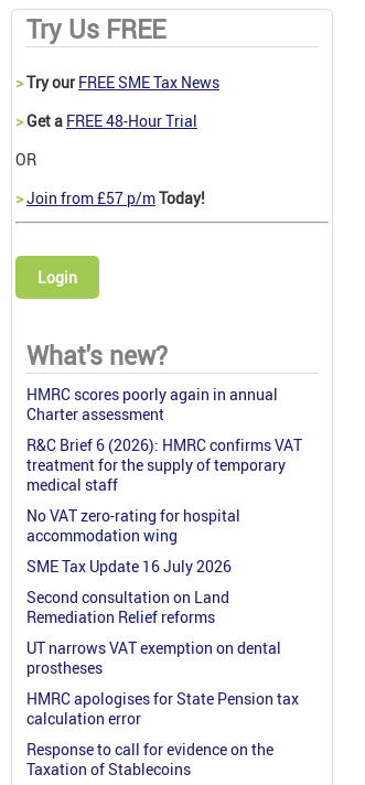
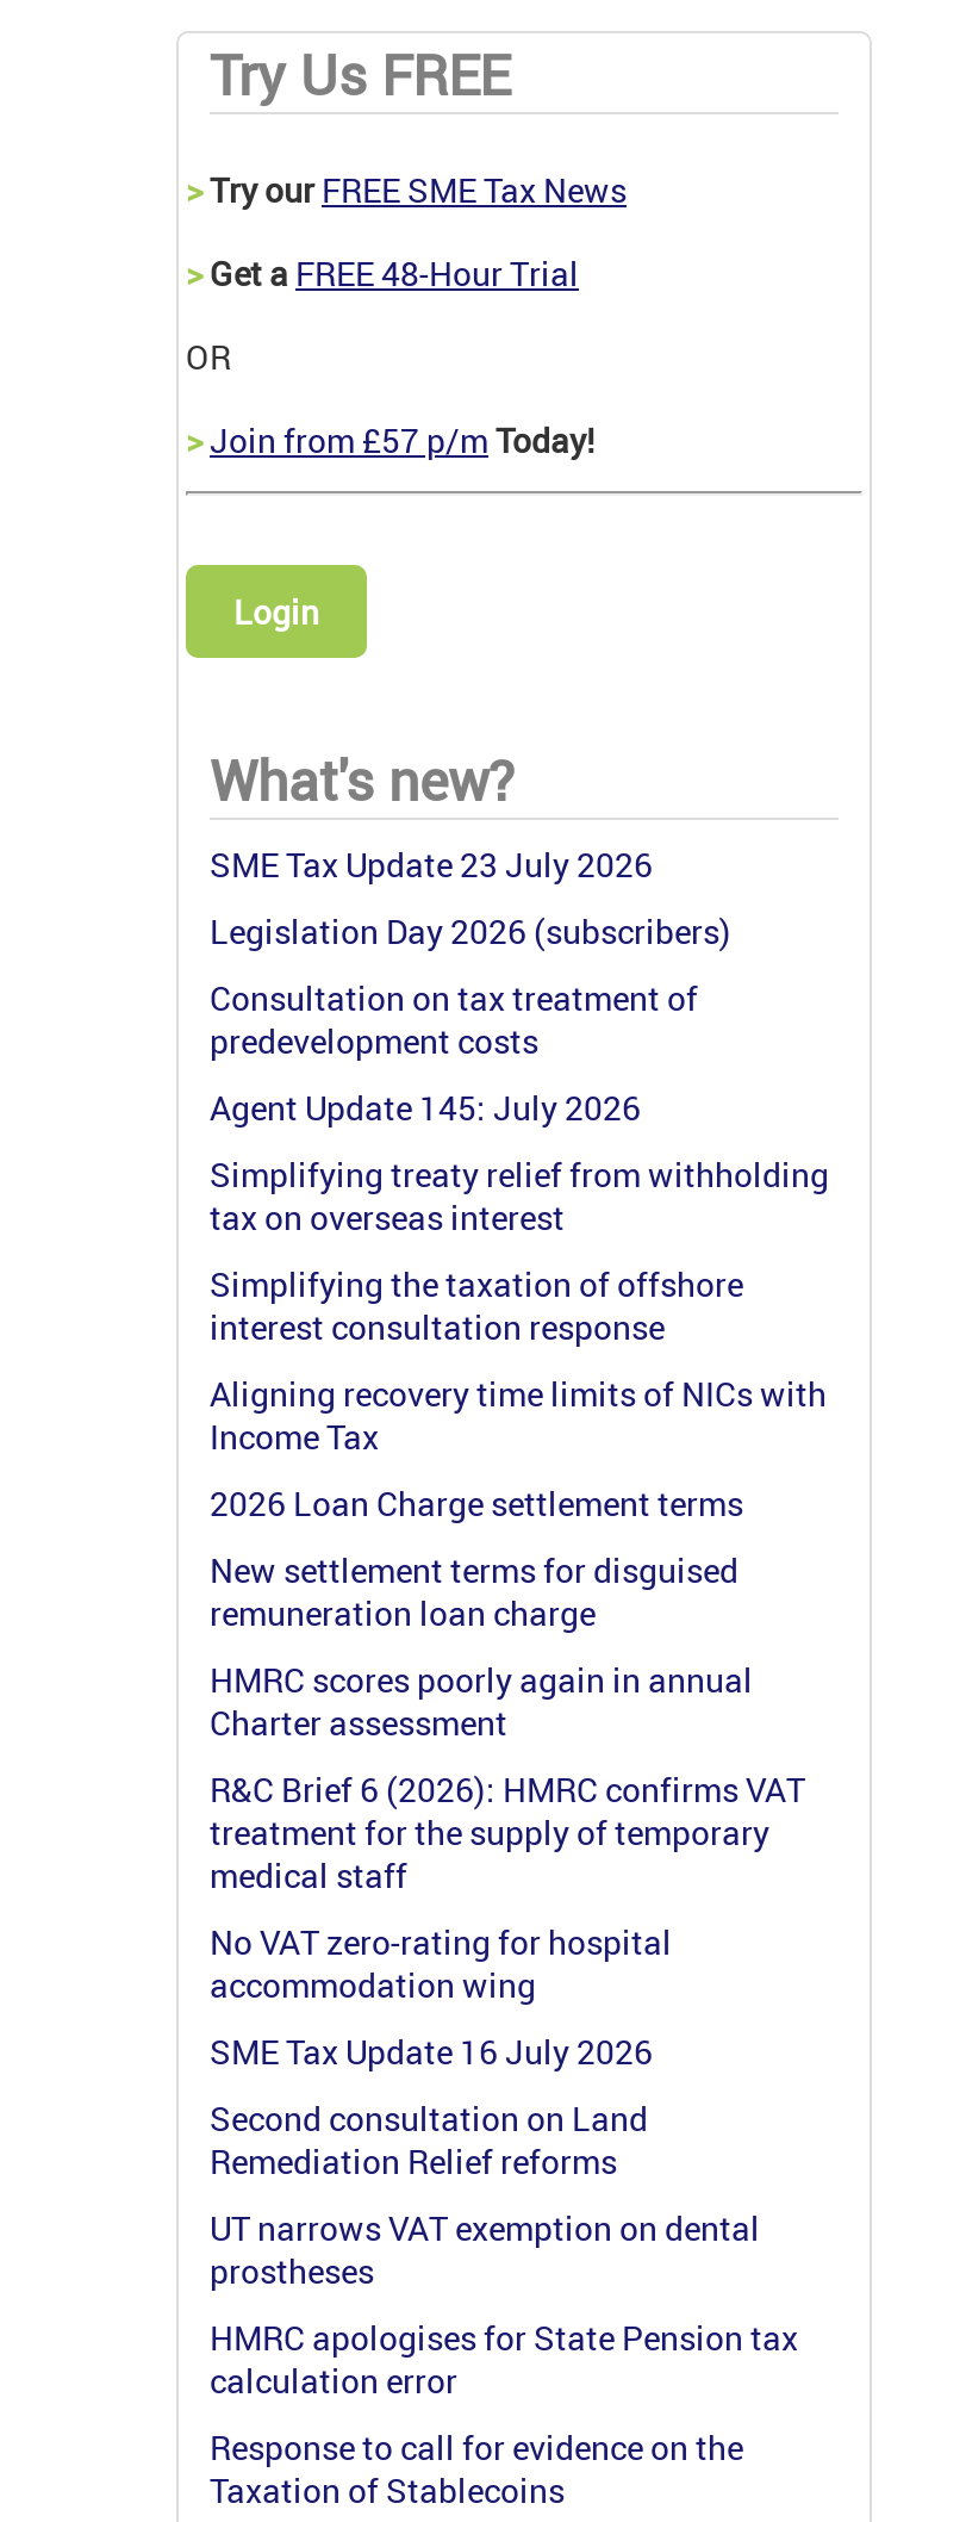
none -> [210,840,829,1634] SME Tax Update 23 July 2026 | Legislation Day 2026 (subscribers) | Consultation on tax treatment of | predevelopment costs | Agent Update 145: July 2026 | Simplifying treaty relief from withholding | tax on overseas interest | Simplifying the taxation of offshore | interest consultation response | Aligning recovery time limits of NICs with | Income Tax | 2026 Loan Charge settlement terms | New settlement terms for disguised | remuneration loan charge

